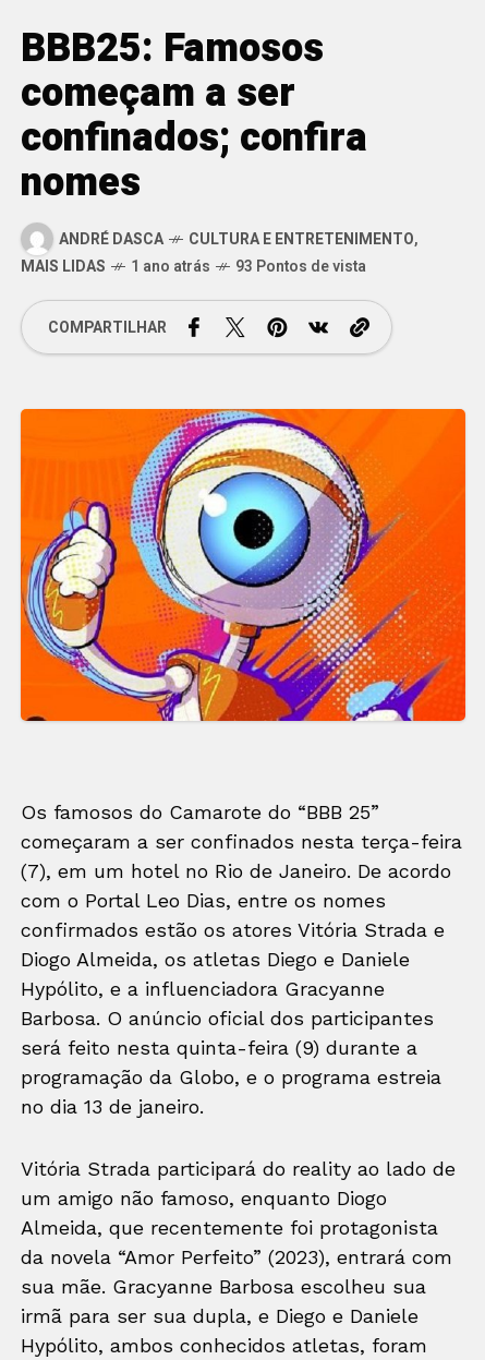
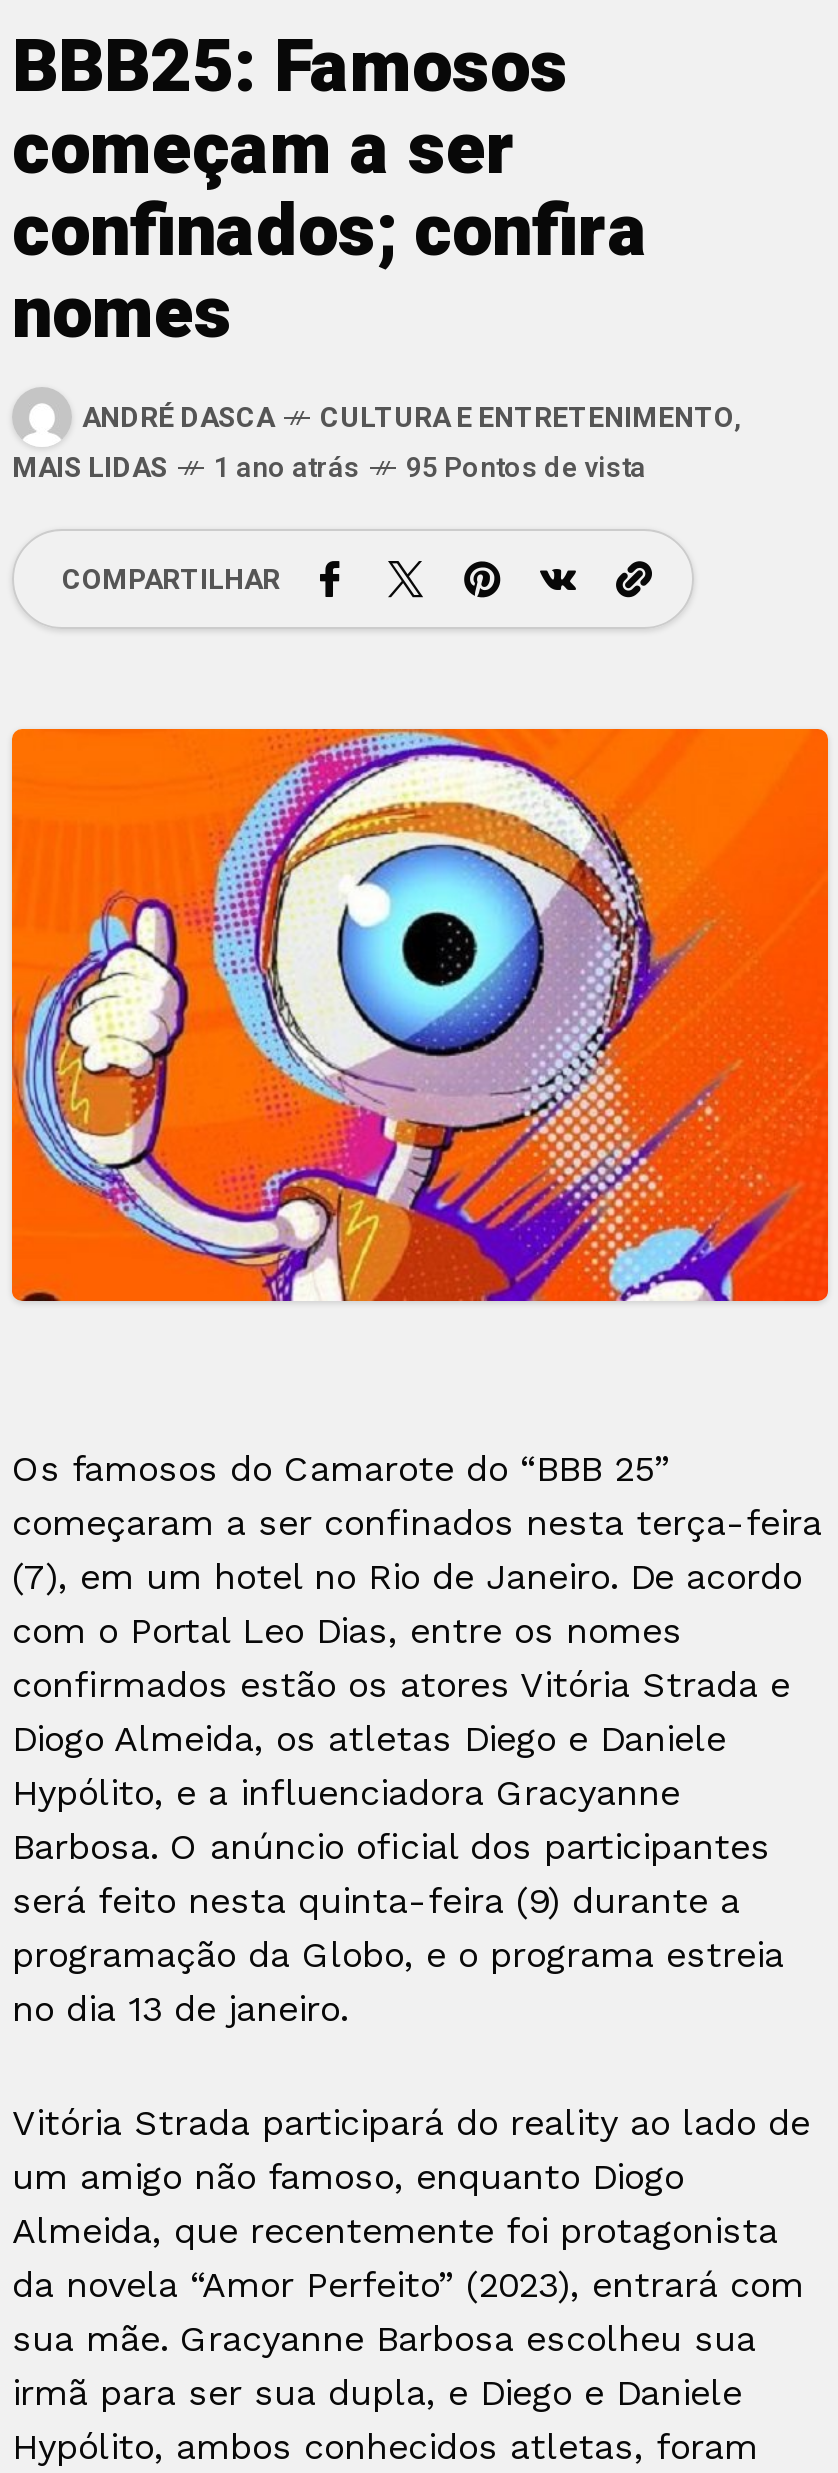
[235,255,366,278] 93 Pontos de vista -> [406,447,646,489] 95 Pontos de vista

